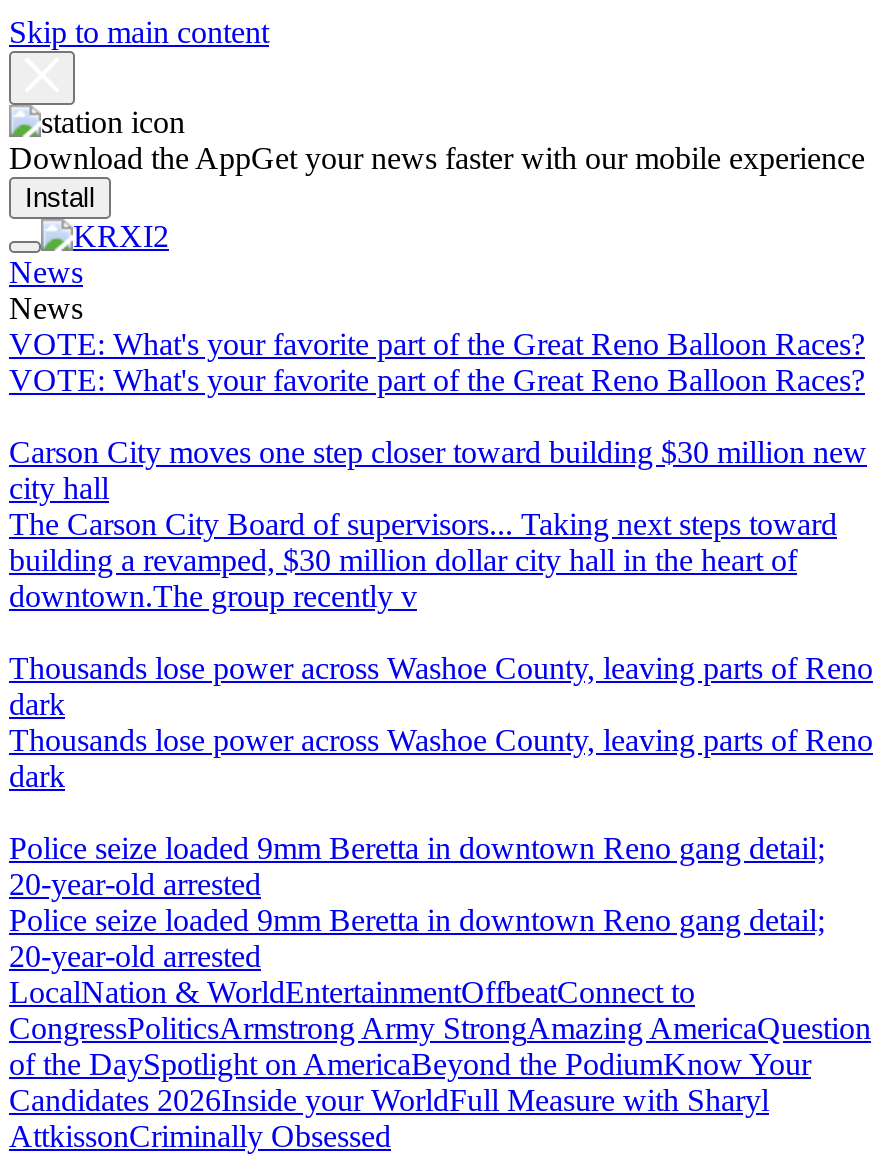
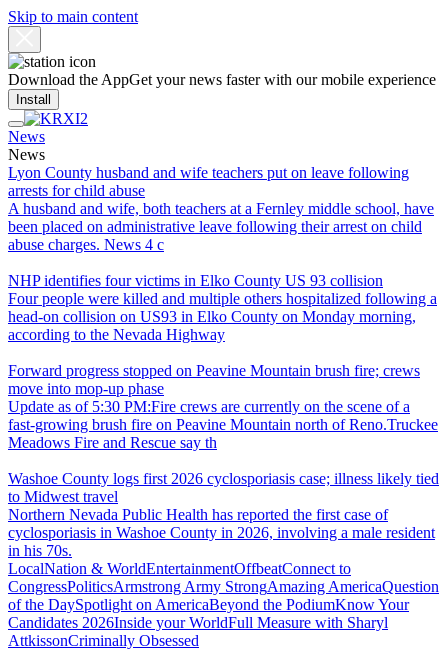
[9,327,865,397] VOTE: What's your favorite part of the Great Reno Balloon Races? | VOTE: What's your favorite part of the Great Reno Balloon Races? -> [8,164,434,253] Lyon County husband and wife teachers put on leave following | arrests for child abuse | A husband and wife, both teachers at a Fernley middle school, have | been placed on administrative leave following their arrest on child | abuse charges. News 4 c
[9,435,867,613] Carson City moves one step closer toward building $30 million new | city hall | The Carson City Board of supervisors... Taking next steps toward | building a revamped, $30 million dollar city hall in the heart of | downtown.The group recently v -> [8,272,437,343] NHP identifies four victims in Elko County US 93 collision | Four people were killed and multiple others hospitalized following a | head-on collision on US93 in Elko County on Monday morning, | according to the Nevada Highway
[9,651,873,793] Thousands lose power across Washoe County, leaving parts of Reno | dark | Thousands lose power across Washoe County, leaving parts of Reno | dark -> [8,362,438,451] Forward progress stopped on Peavine Mountain brush fire; crews | move into mop-up phase | Update as of 5:30 PM:Fire crews are currently on the scene of a | fast-growing brush fire on Peavine Mountain north of Reno.Truckee | Meadows Fire and Rescue say th
[9,831,825,973] Police seize loaded 9mm Beretta in downtown Reno gang detail; | 20-year-old arrested | Police seize loaded 9mm Beretta in downtown Reno gang detail; | 20-year-old arrested -> [8,470,439,559] Washoe County logs first 2026 cyclosporiasis case; illness likely tied | to Midwest travel | Northern Nevada Public Health has reported the first case of | cyclosporiasis in Washoe County in 2026, involving a male resident | in his 70s.

